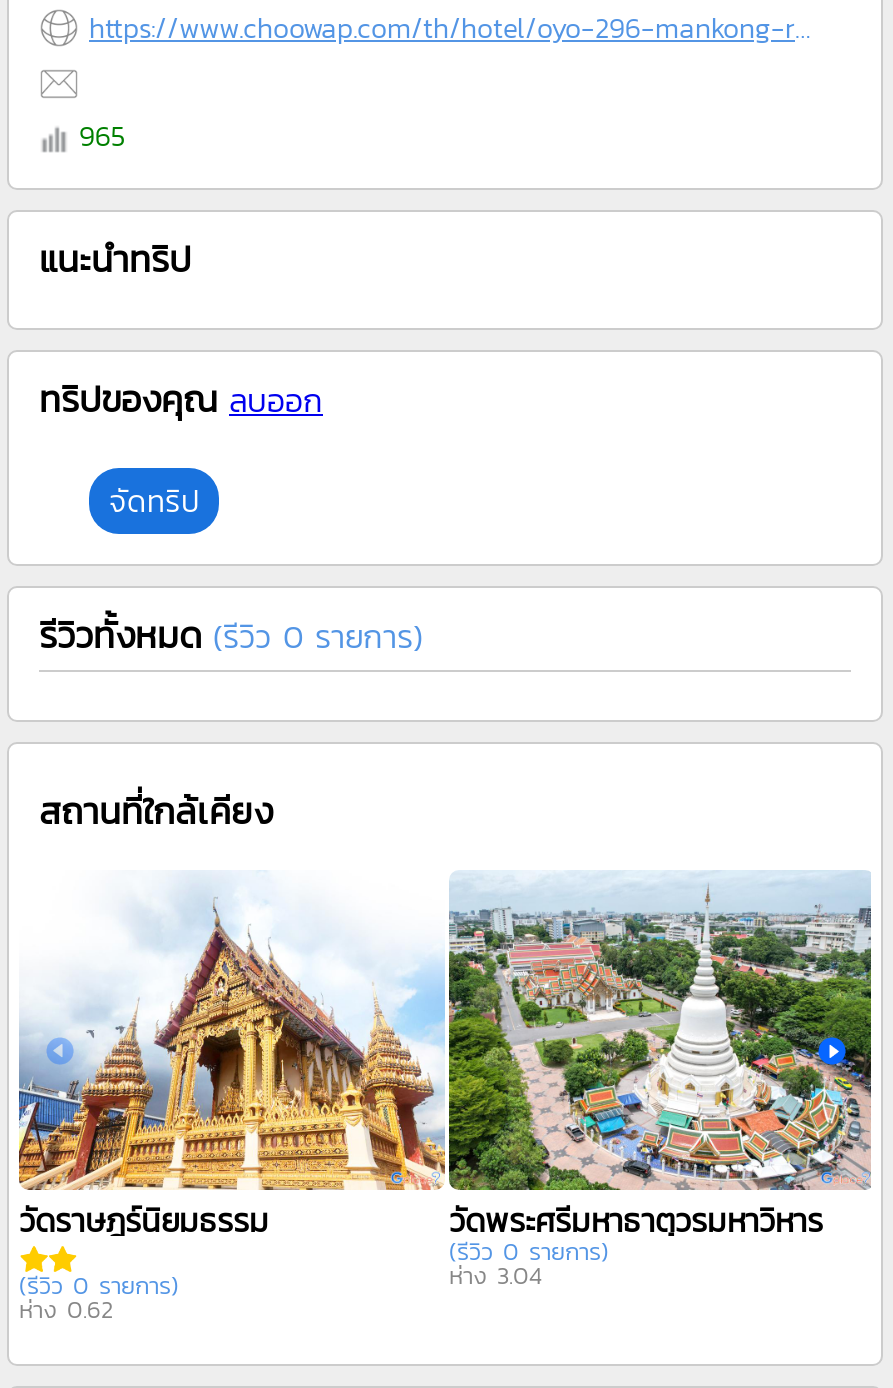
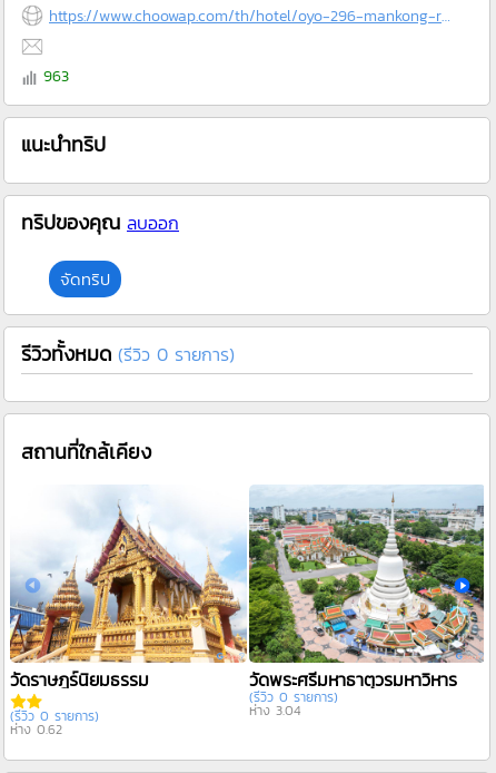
[79,116,125,158] 965 -> [43,65,69,88] 963

